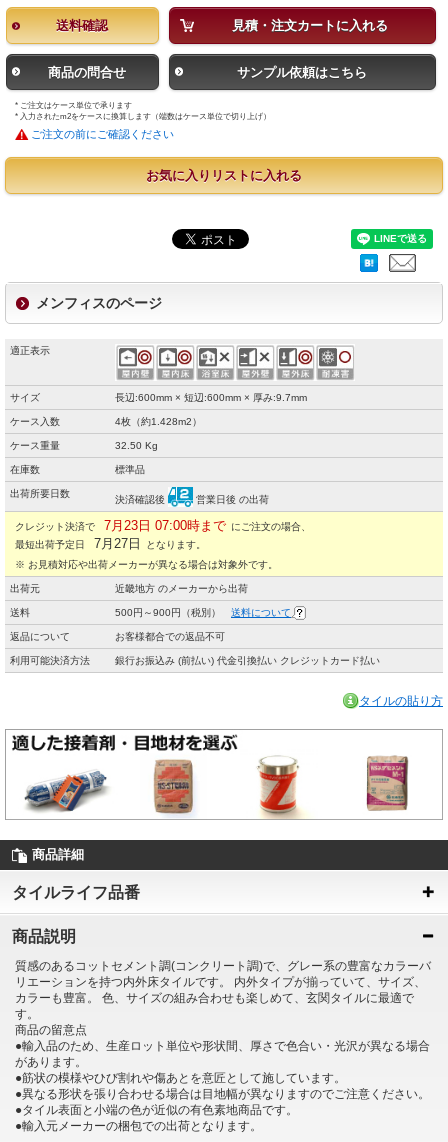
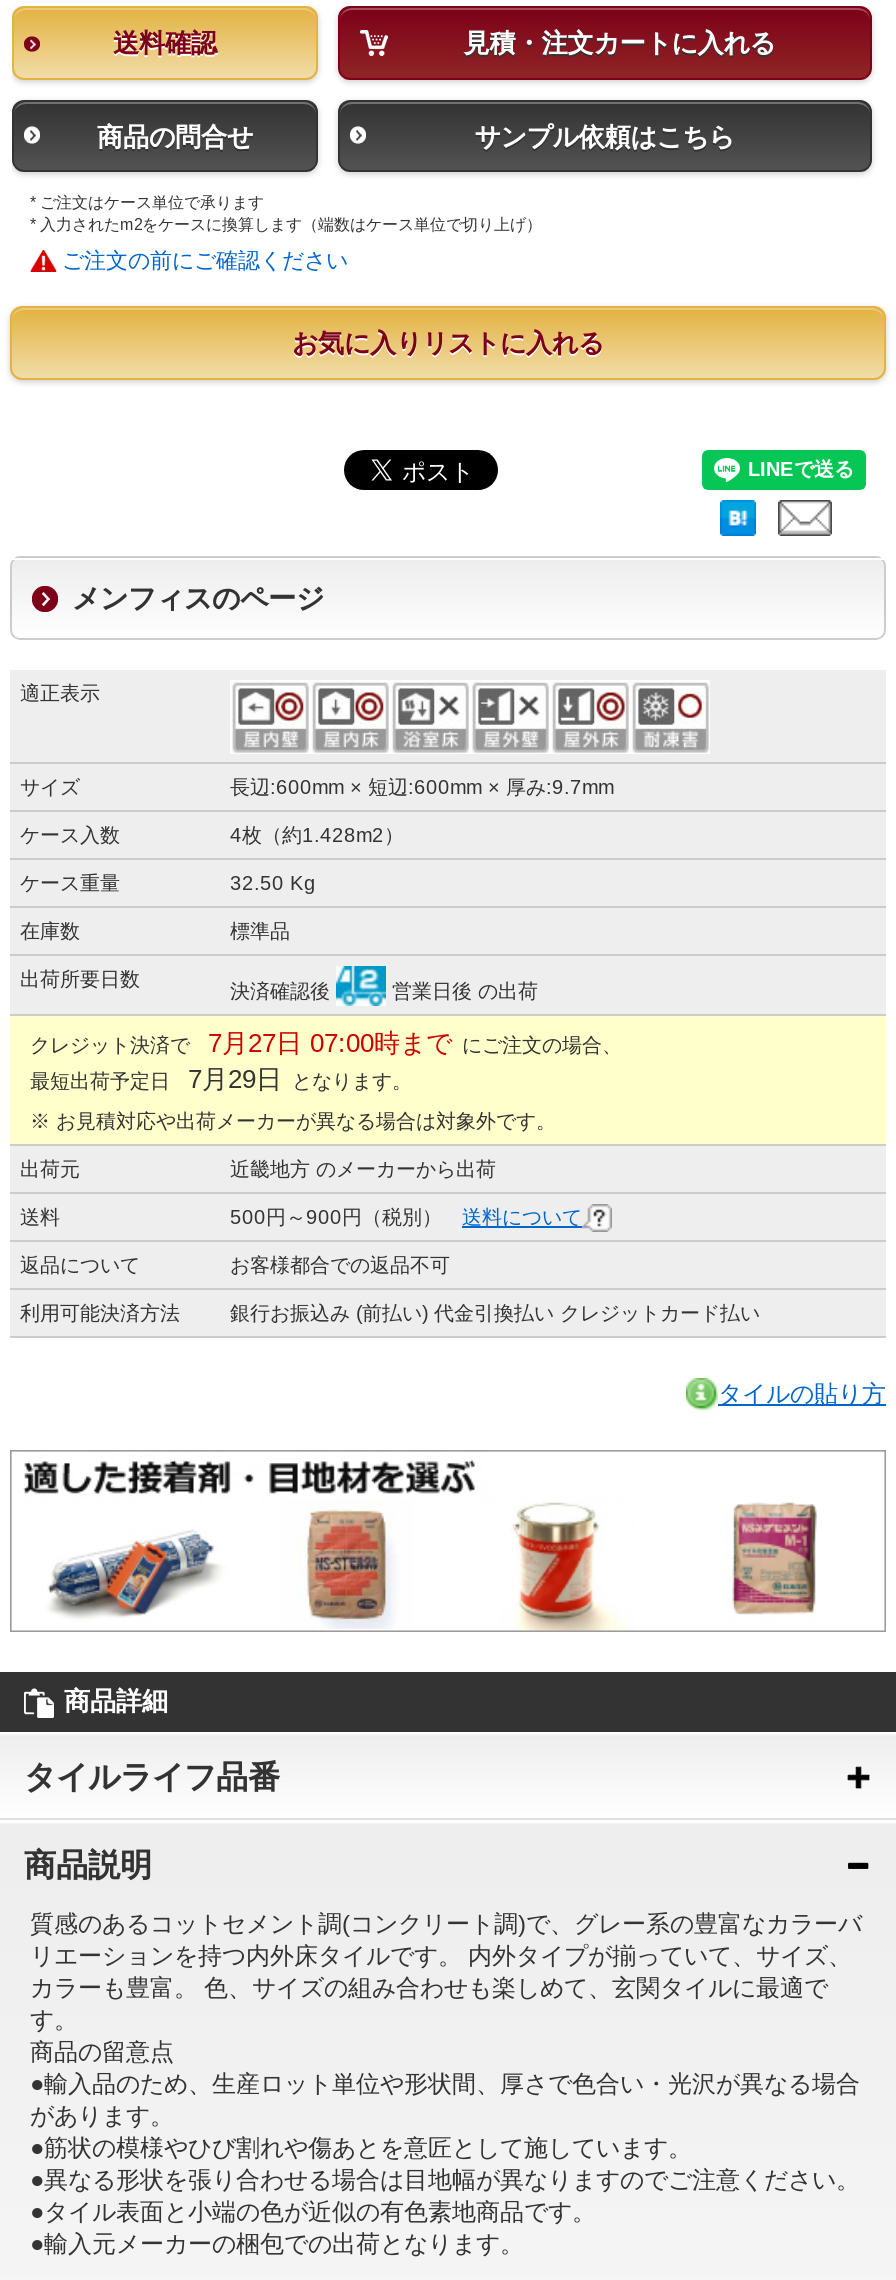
[5,517,311,532] クレジット決済で 7月23日 07:00時まで にご注文の場合、 -> [10,1027,622,1057] クレジット決済で 7月27日 07:00時まで にご注文の場合、
[5,535,206,550] 最短出荷予定日 7月27日 となります。 -> [10,1063,412,1093] 最短出荷予定日 7月29日 となります。

